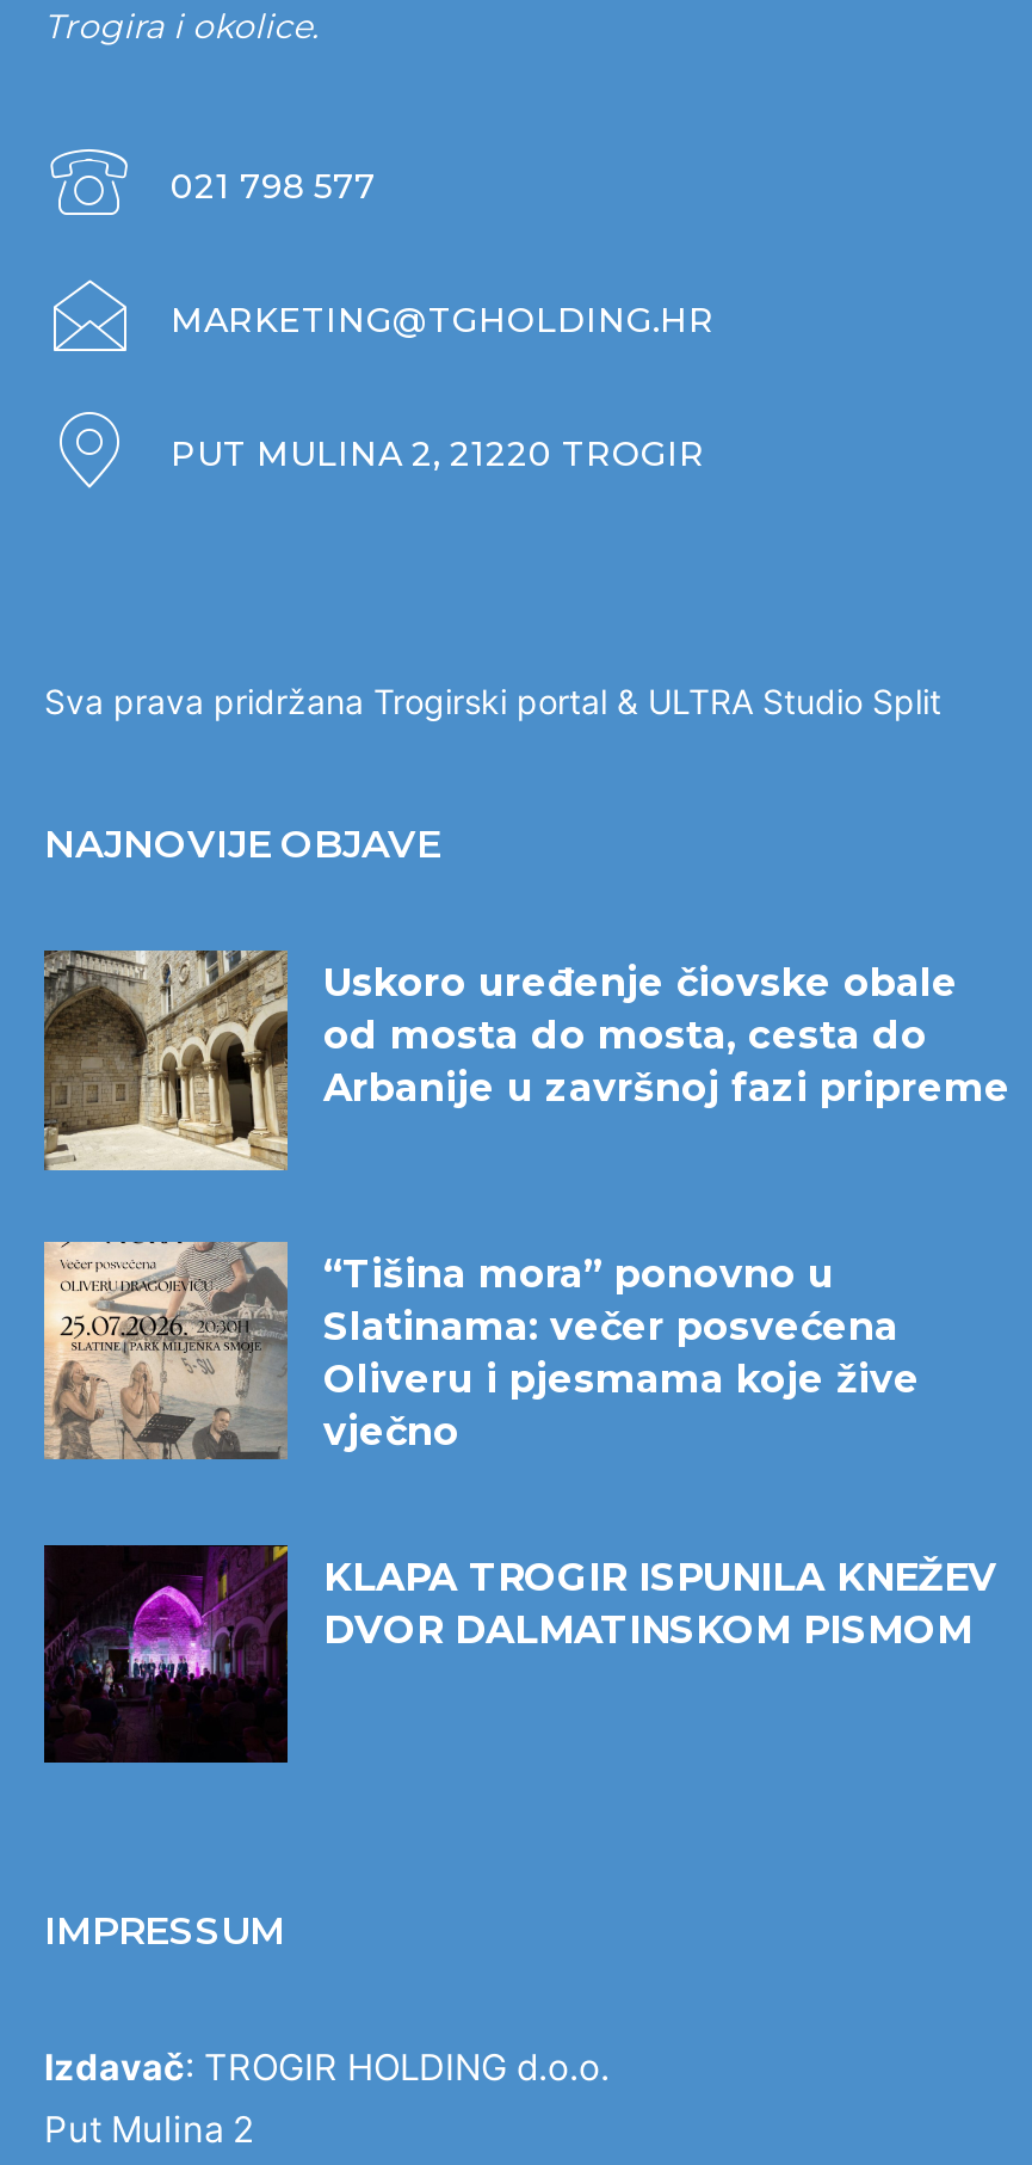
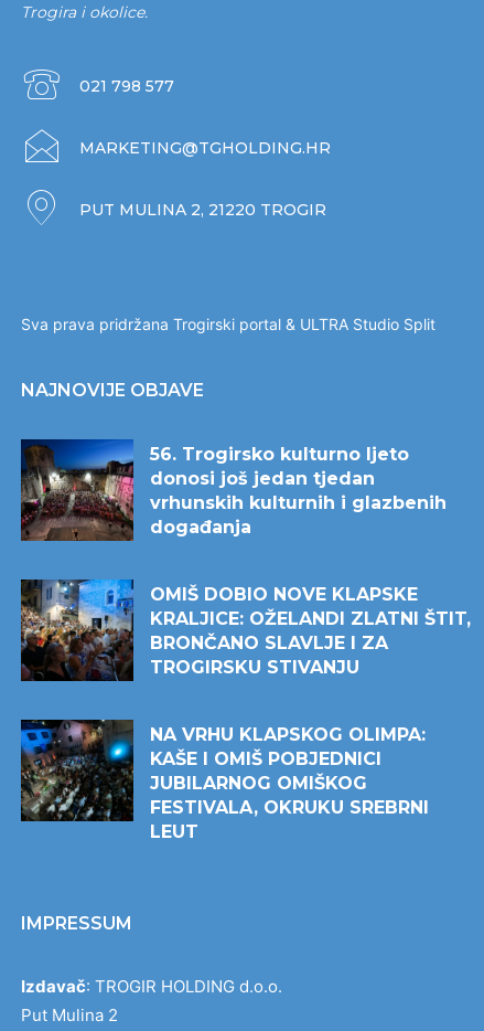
[44,948,1011,1173] [image] | Uskoro uređenje čiovske obale | od mosta do mosta, cesta do | Arbanije u završnoj fazi pripreme -> [20,438,447,542] [image] | 56. Trogirsko kulturno ljeto | donosi još jedan tjedan | vrhunskih kulturnih i glazbenih | događanja
[42,1240,920,1462] [image] | “Tišina mora” ponovno u | Slatinama: večer posvećena | Oliveru i pjesmama koje žive | vječno -> [20,578,471,682] [image] | OMIŠ DOBIO NOVE KLAPSKE | KRALJICE: OŽELANDI ZLATNI ŠTIT, | BRONČANO SLAVLJE I ZA | TROGIRSKU STIVANJU
[42,1540,996,1765] [image] | KLAPA TROGIR ISPUNILA KNEŽEV | DVOR DALMATINSKOM PISMOM -> [21,719,429,842] [image] | NA VRHU KLAPSKOG OLIMPA: | KAŠE I OMIŠ POBJEDNICI | JUBILARNOG OMIŠKOG | FESTIVALA, OKRUKU SREBRNI | LEUT

